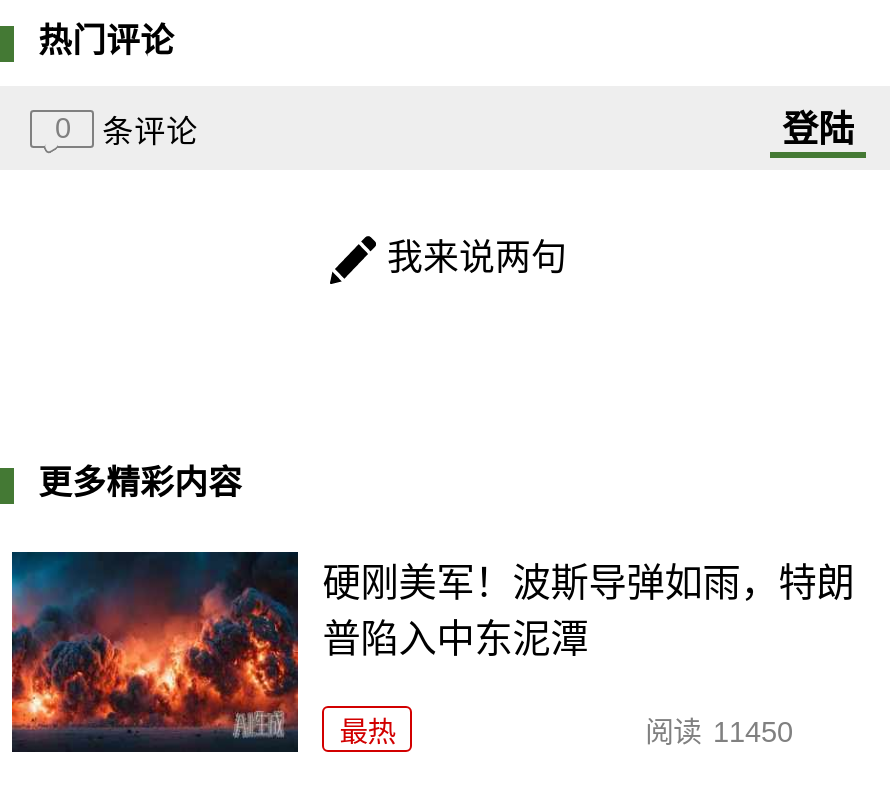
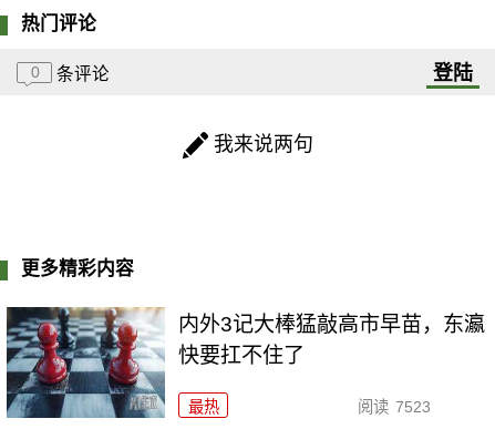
[10,550,855,754] [image] | 硬刚美军！波斯导弹如雨，特朗 | 普陷入中东泥潭 -> [6,306,485,419] [image] | 内外3记大棒猛敲高市早苗，东瀛 | 快要扛不住了
[645,716,793,748] 阅读 11450 -> [357,398,430,416] 阅读 7523

